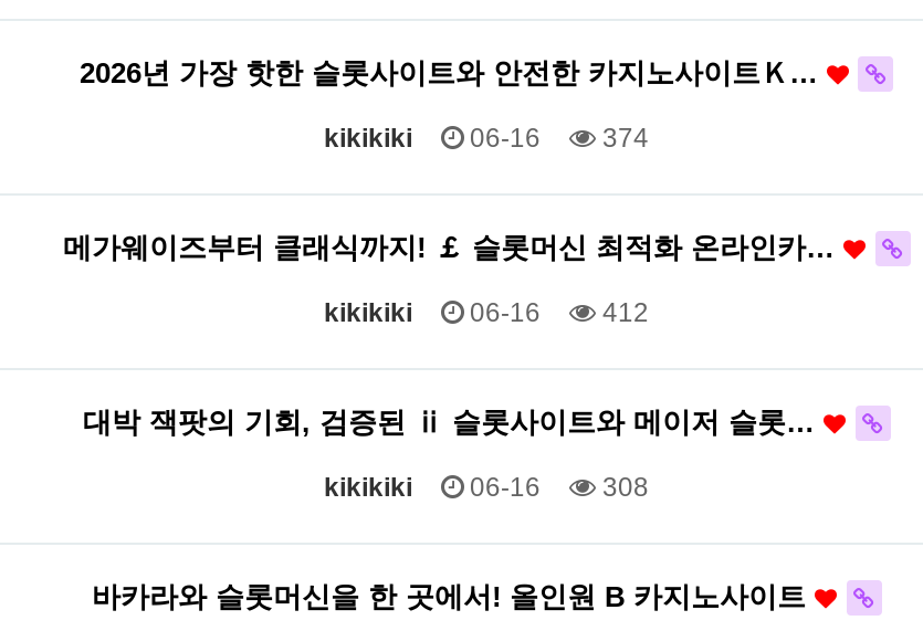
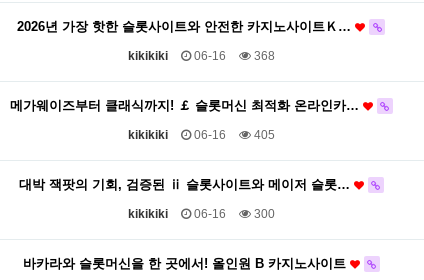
[324,122,649,153] kikikiki 06-16 374 -> [127,49,274,63] kikikiki 06-16 368
[324,297,649,328] kikikiki 06-16 412 -> [127,128,274,142] kikikiki 06-16 405
[324,472,649,503] kikikiki 06-16 308 -> [127,207,274,221] kikikiki 06-16 300

